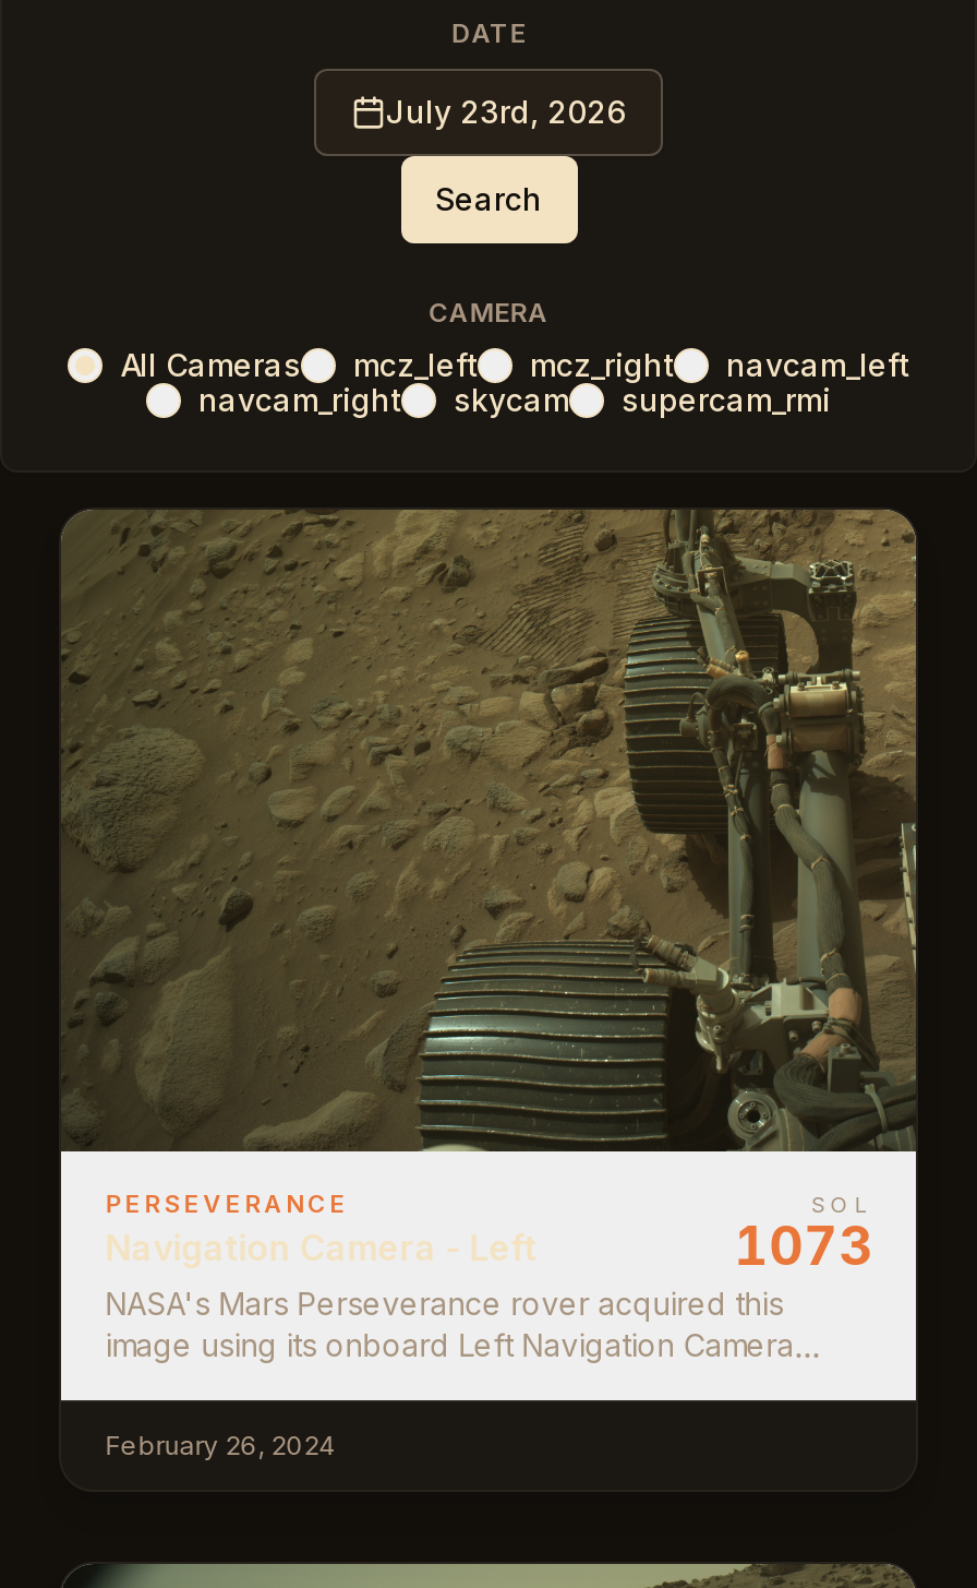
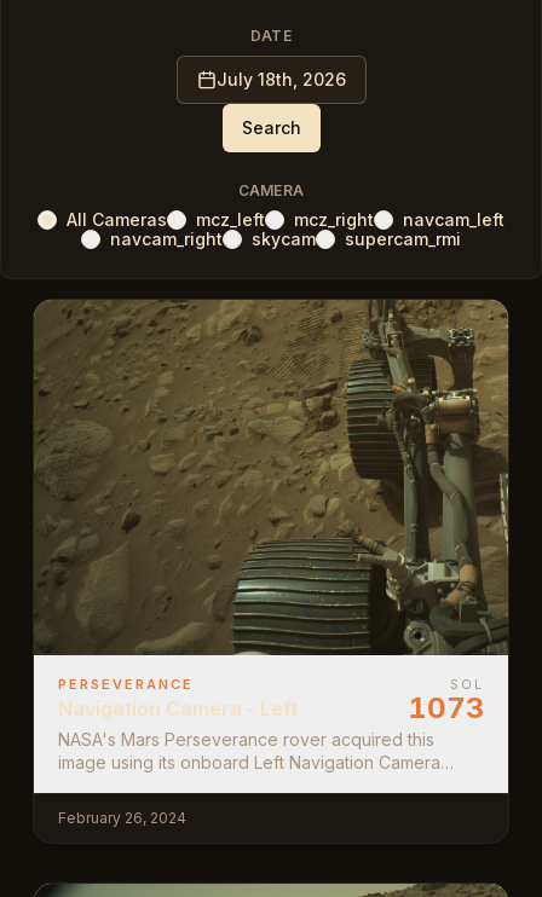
[386,93,626,130] July 23rd, 2026 -> [216,69,345,89] July 18th, 2026

